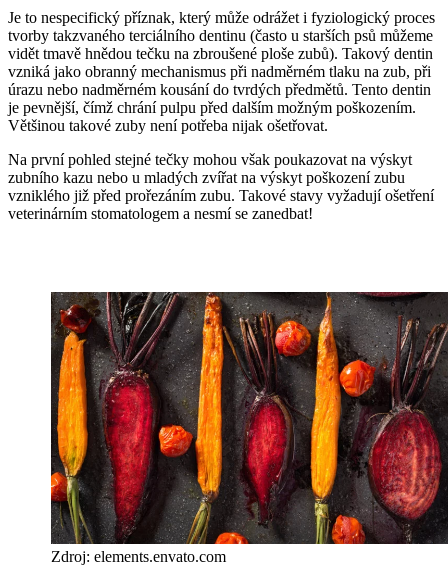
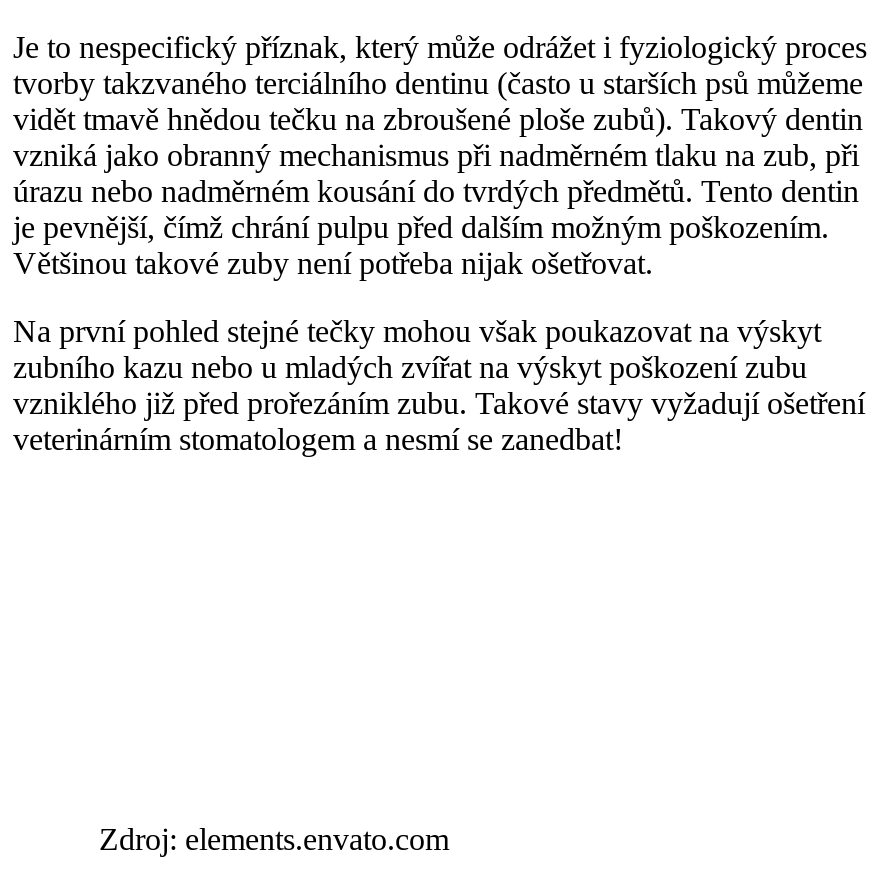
[50,291,445,545] [image] -> none

